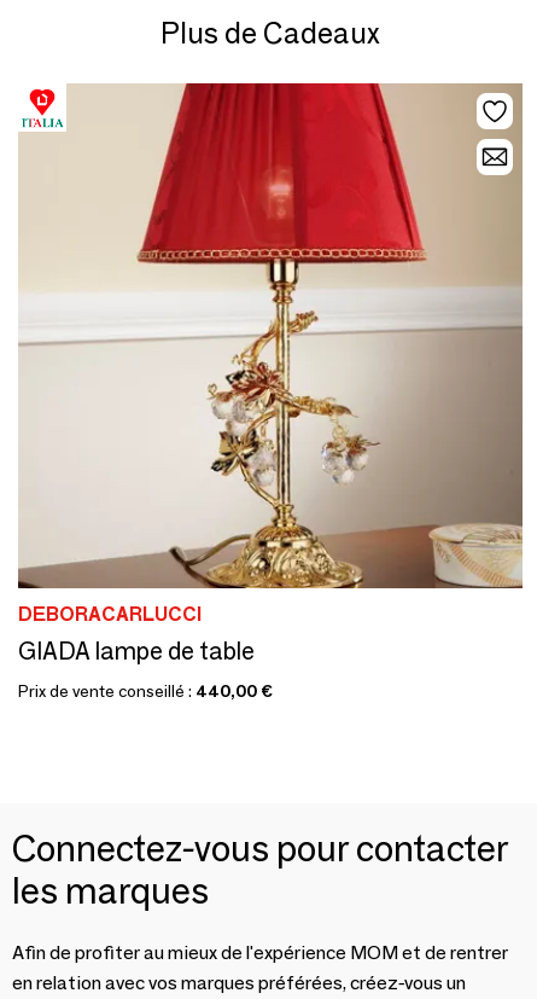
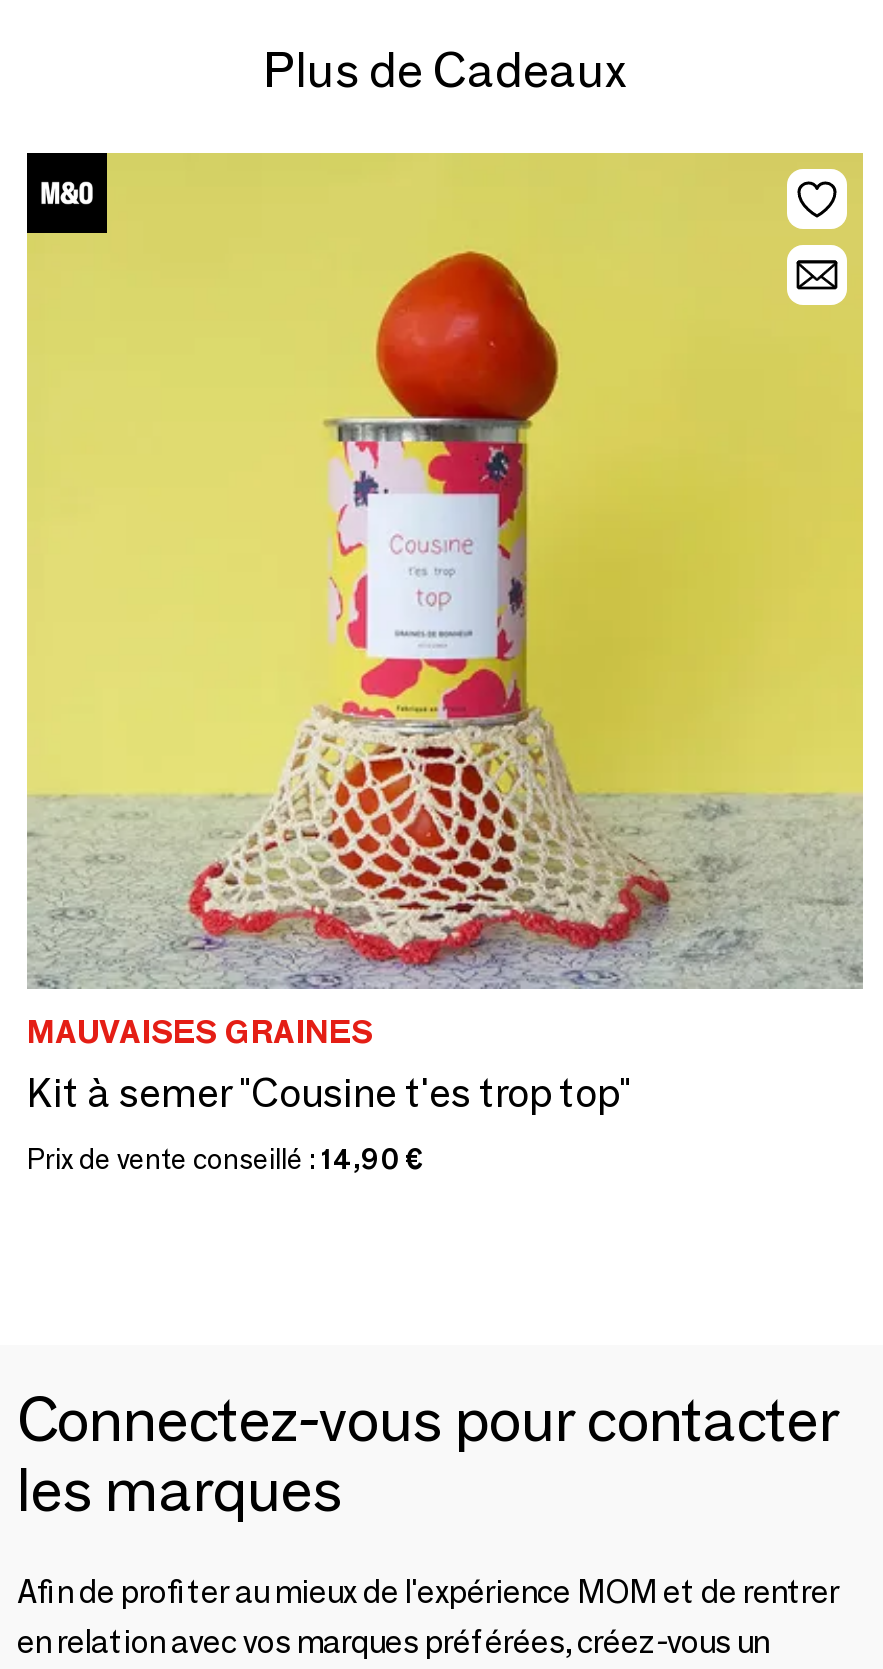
[18,82,524,666] [image] | DEBORACARLUCCI | GIADA lampe de table -> [25,151,865,1117] [image] | MAUVAISES GRAINES | Kit à semer "Cousine t'es trop top"
[18,680,273,702] Prix de vente conseillé : 440,00 € -> [27,1141,425,1177] Prix de vente conseillé : 14,90 €

